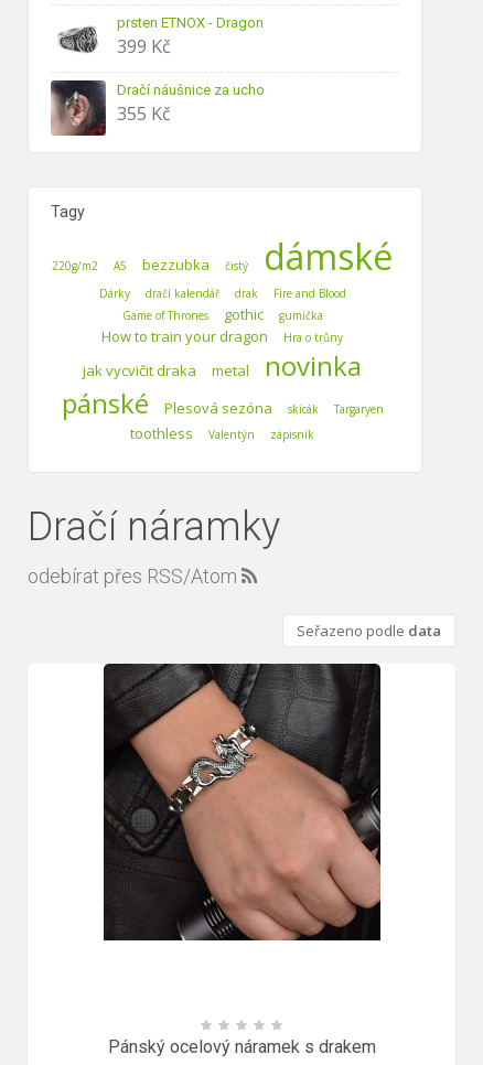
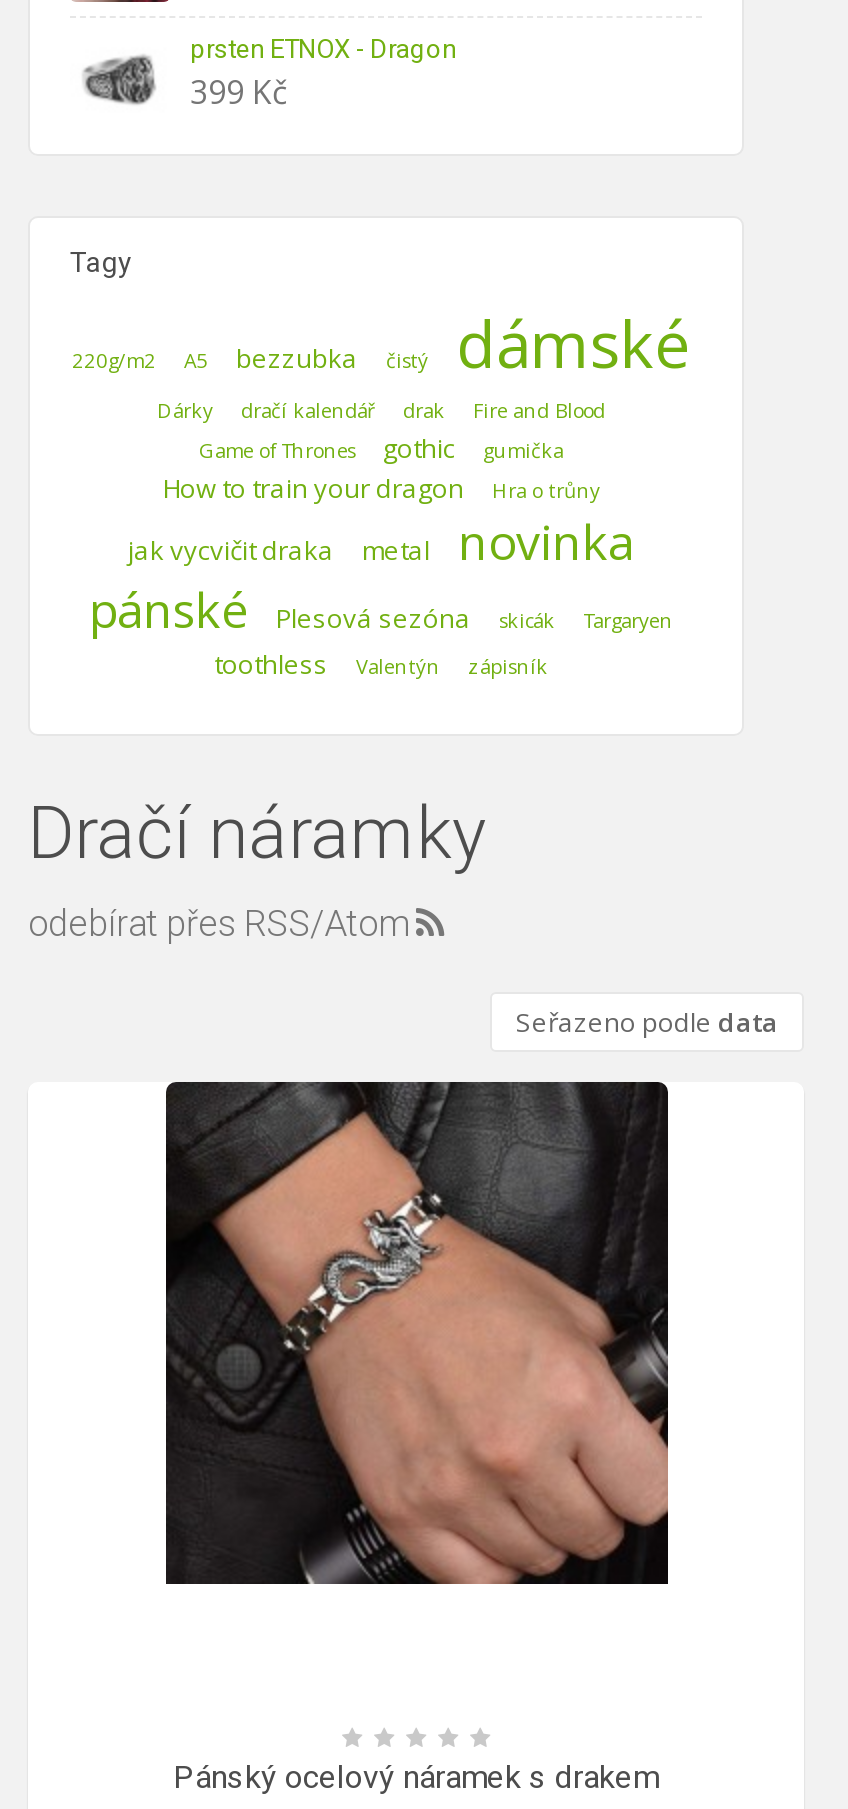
[50,79,265,137] [image] | Dračí náušnice za ucho | 355 Kč -> none

